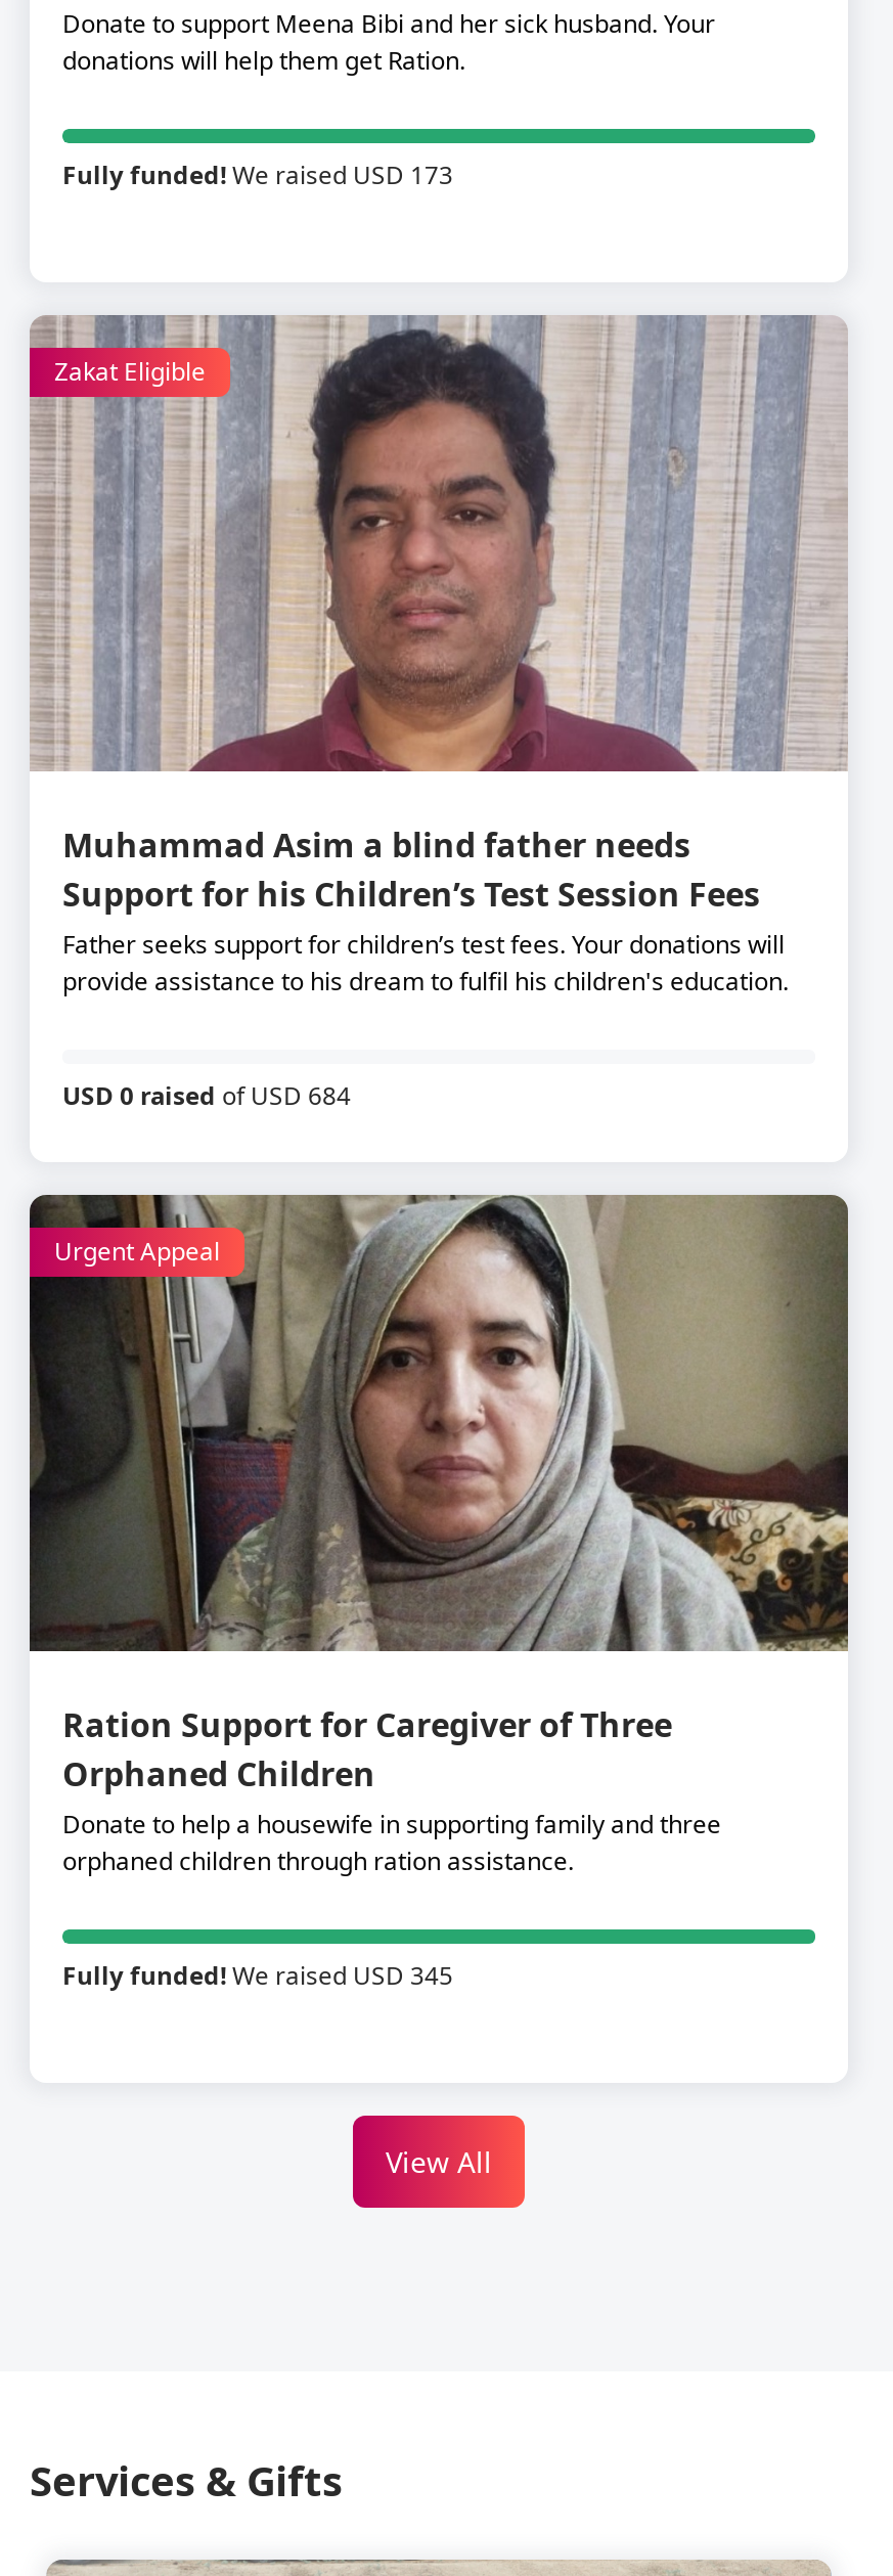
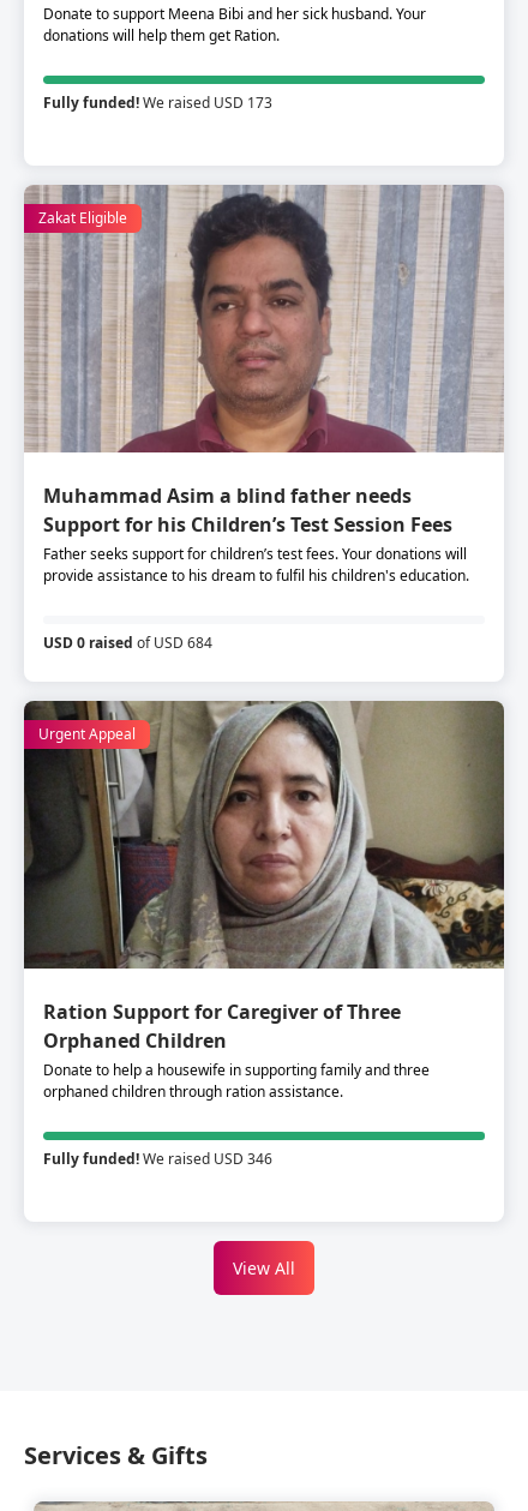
[62,1959,453,1994] Fully funded! We raised USD 345 -> [43,1149,272,1170] Fully funded! We raised USD 346

